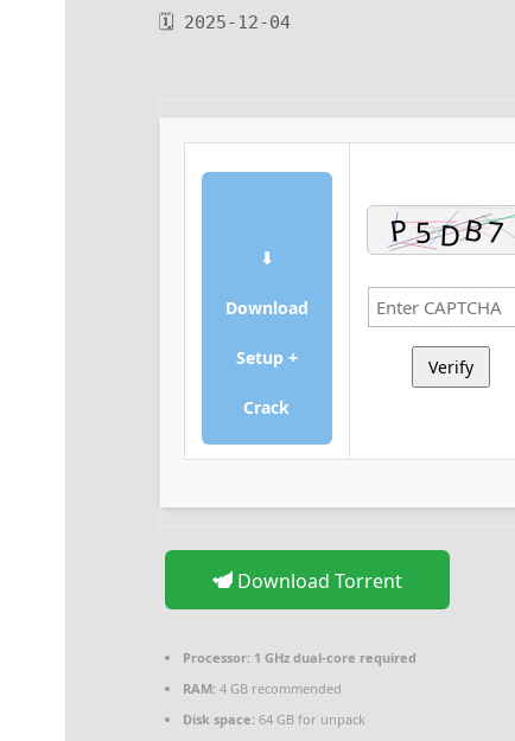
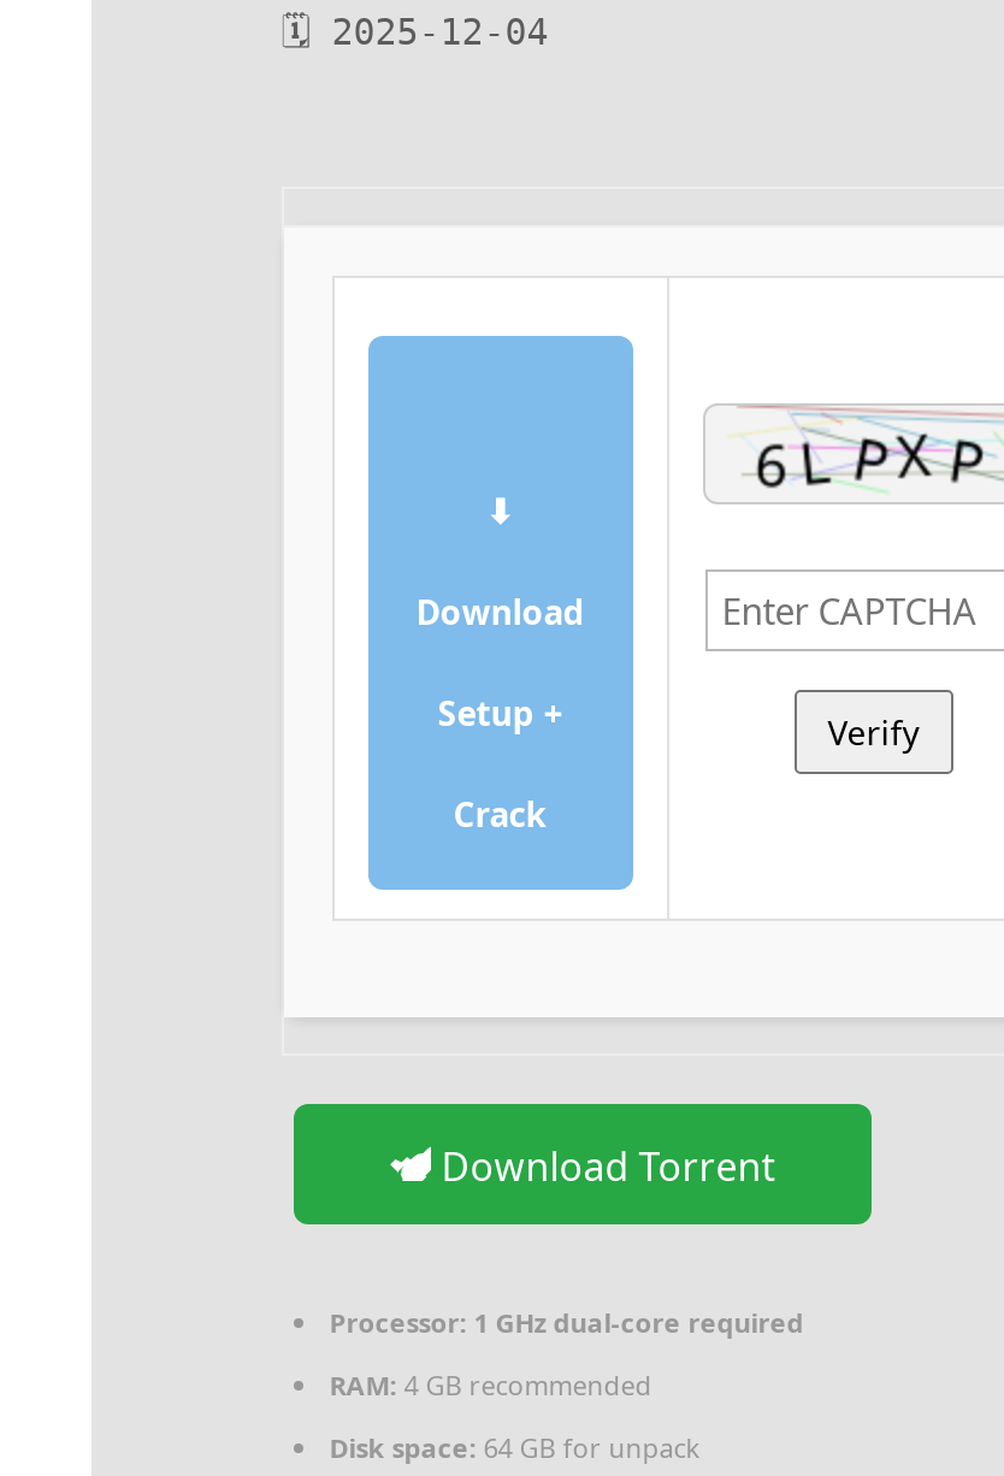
[388,207,511,250] [image] -> [754,406,997,490] [image]

